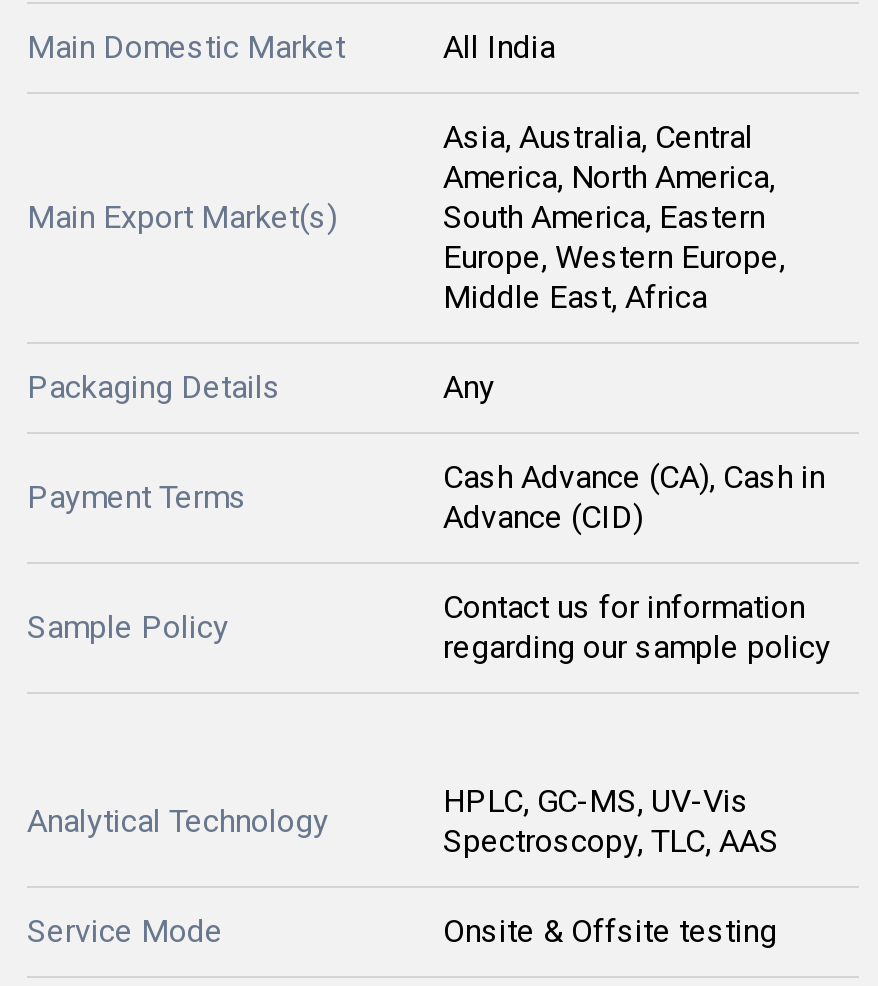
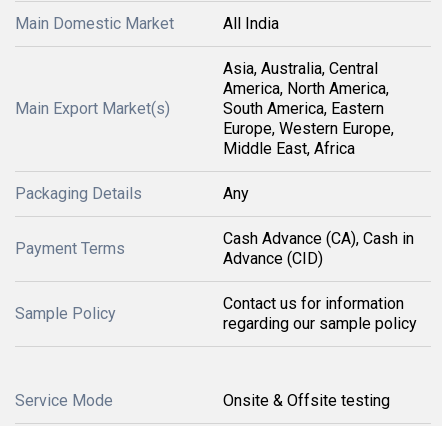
[443,782,779,860] HPLC, GC-MS, UV-Vis | Spectroscopy, TLC, AAS -> none
[27,802,329,840] Analytical Technology -> none

